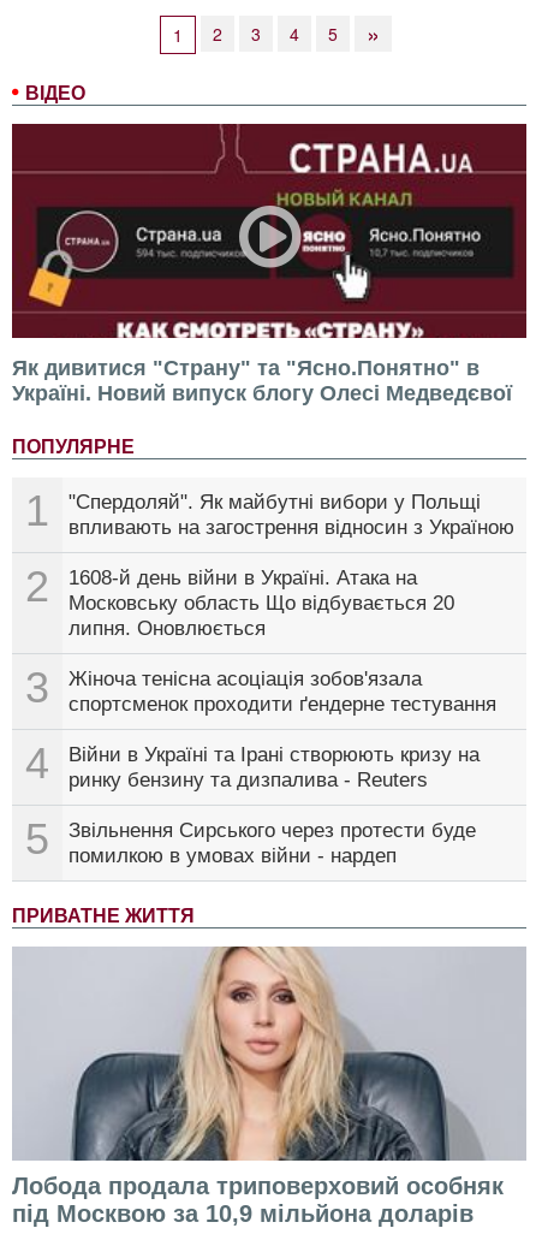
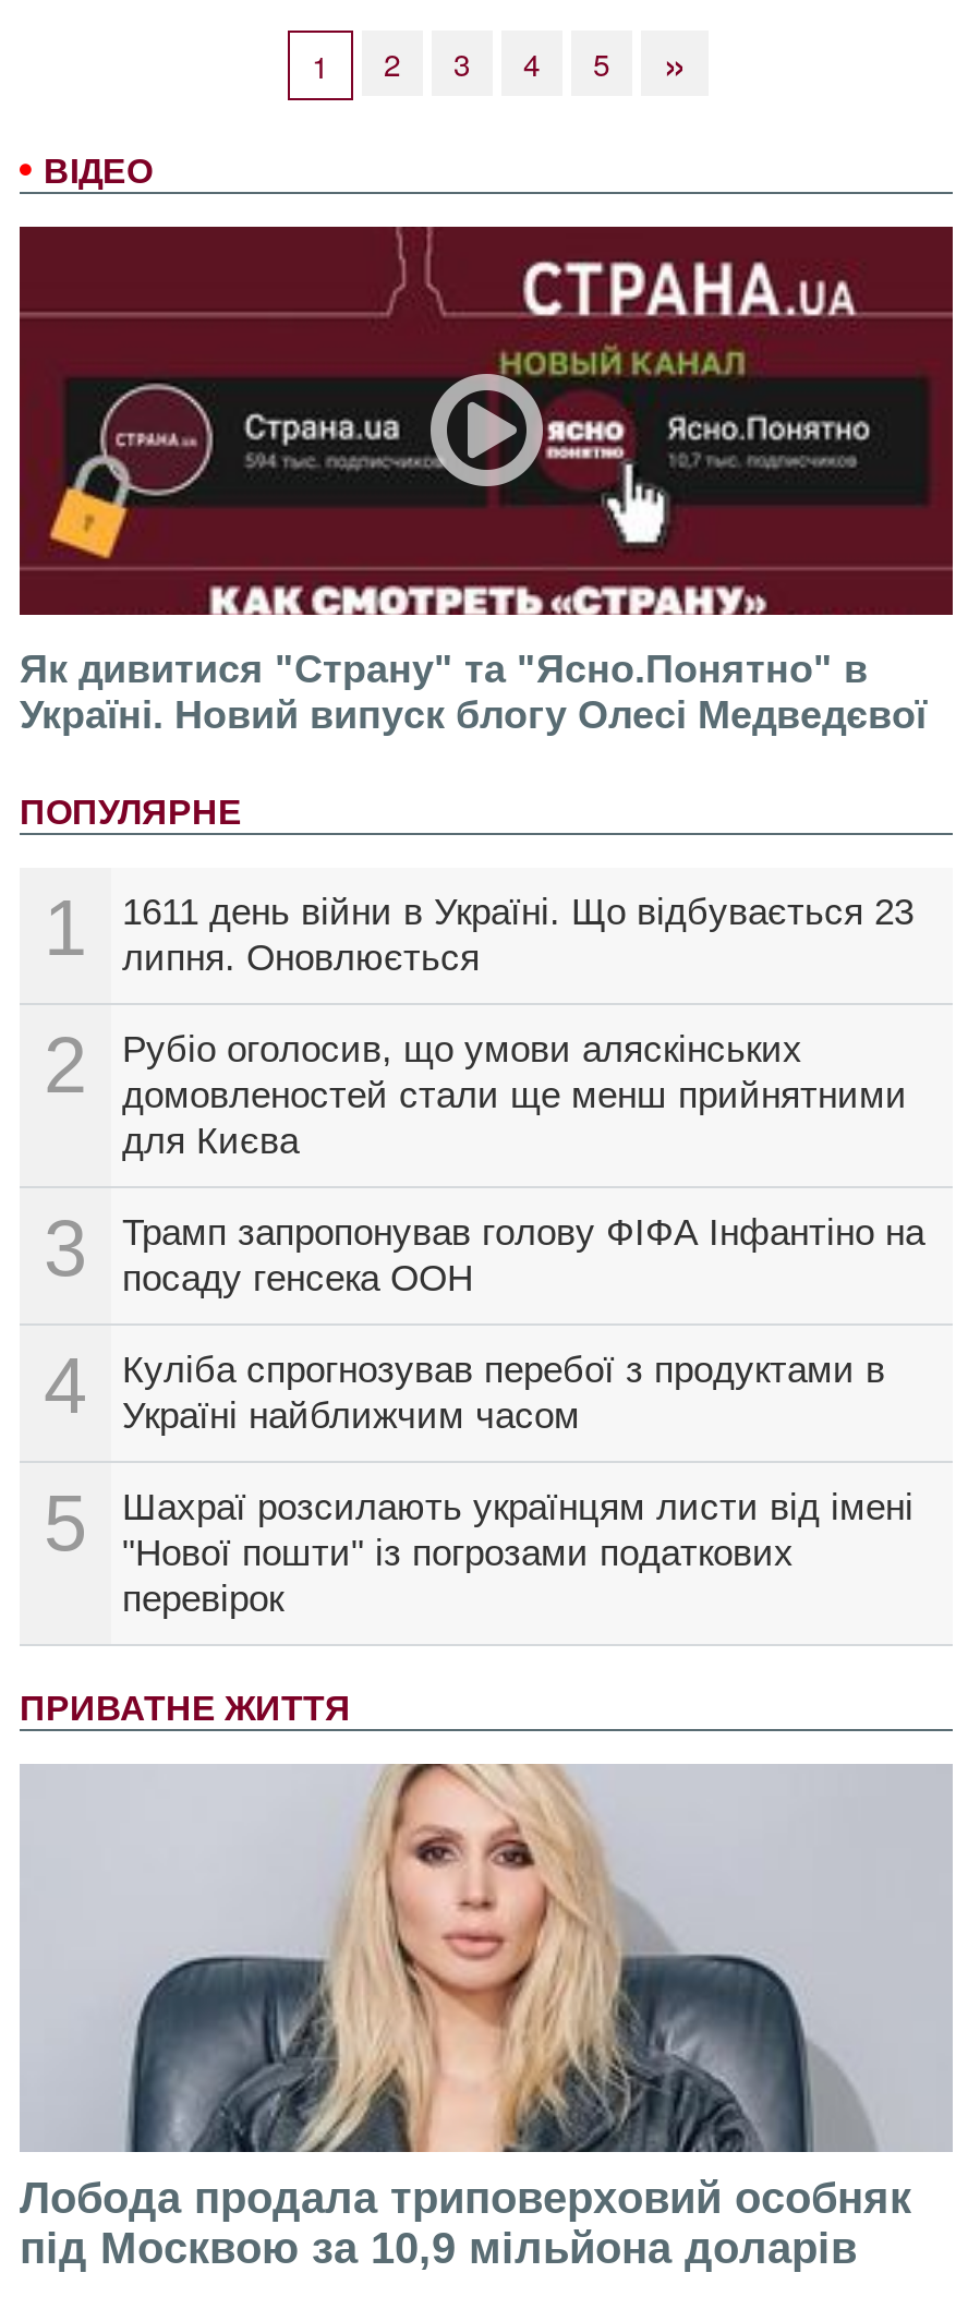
[69,491,514,539] "Спердоляй". Як майбутні вибори у Польщі | впливають на загострення відносин з Україною -> [122,892,913,933] 1611 день війни в Україні. Що відбувається 23
[69,566,454,615] 1608-й день війни в Україні. Атака на | Московську область Що відбувається 20 -> [122,1029,907,1162] Рубіо оголосив, що умови аляскінських | домовленостей стали ще менш прийнятними | для Києва
moved [69,617,266,640] -> [122,938,480,979]: липня. Оновлюється
[69,668,496,716] Жіноча тенісна асоціація зобов'язала | спортсменок проходити ґендерне тестування -> [122,1212,924,1299] Трамп запропонував голову ФІФА Інфантіно на | посаду генсека ООН
[69,743,480,791] Війни в Україні та Ірані створюють кризу на | ринку бензину та дизпалива - Reuters -> [122,1350,885,1437] Куліба спрогнозував перебої з продуктами в | Україні найближчим часом
[69,819,476,867] Звільнення Сирського через протести буде | помилкою в умовах війни - нардеп -> [122,1487,913,1620] Шахраї розсилають українцям листи від імені | "Нової пошти" із погрозами податкових | перевірок

